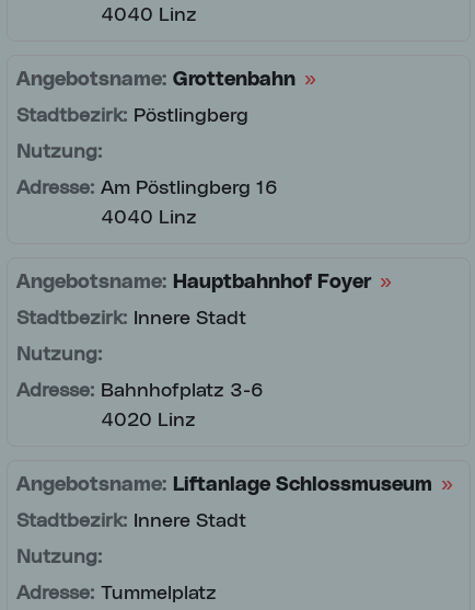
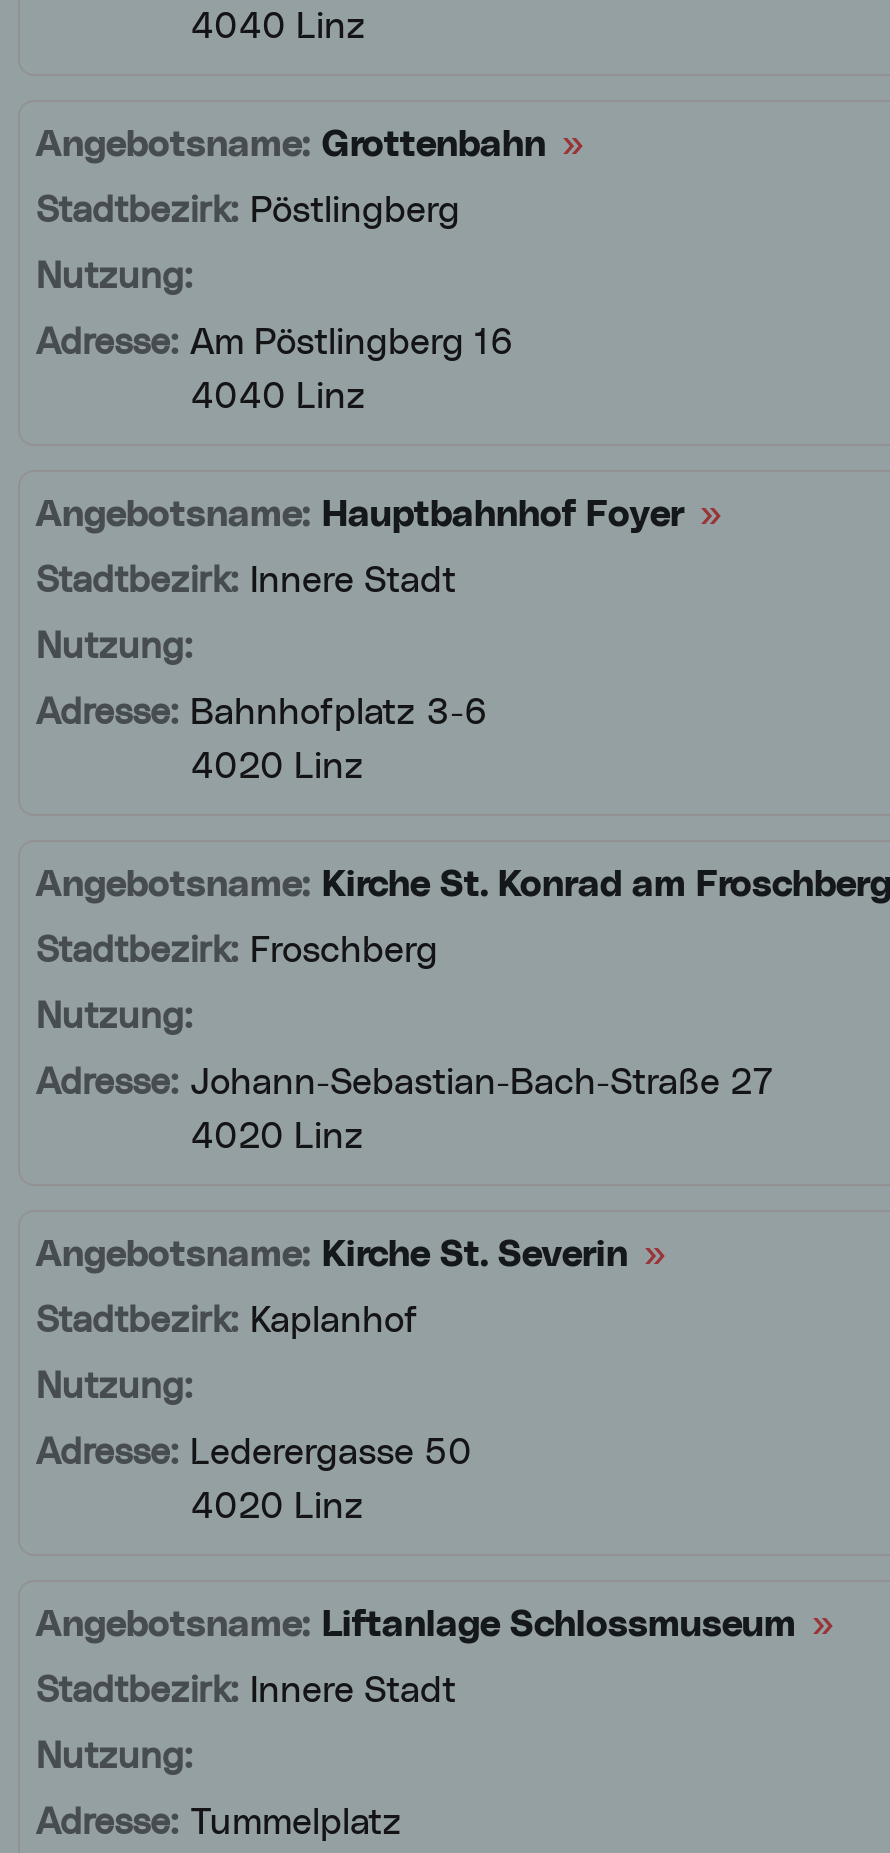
none -> [190,1066,774,1340] Johann-Sebastian-Bach-Straße 27 | 4020 Linz | Kirche St. Severin » | Kaplanhof
none -> [190,1436,472,1526] Lederergasse 50 | 4020 Linz
none -> [250,868,890,970] Kirche St. Konrad am Froschberg | Froschberg

